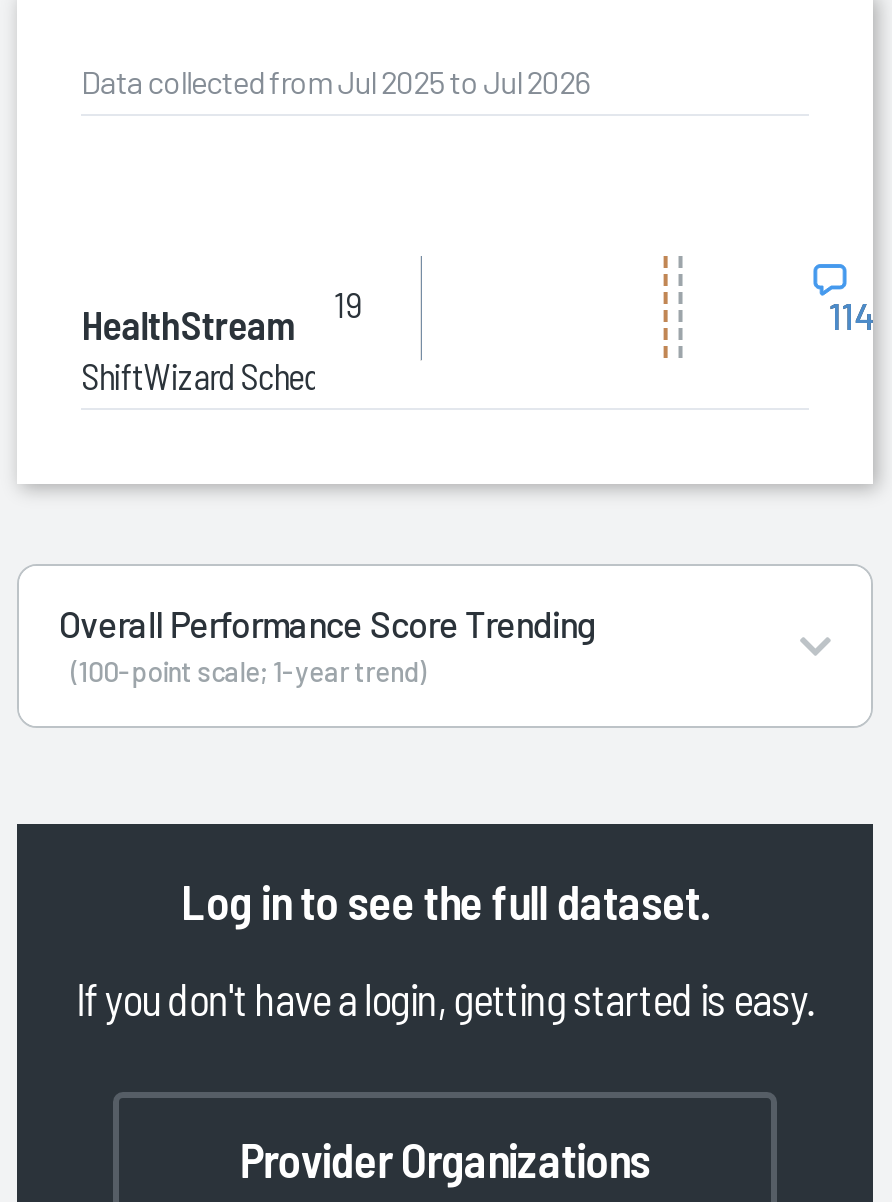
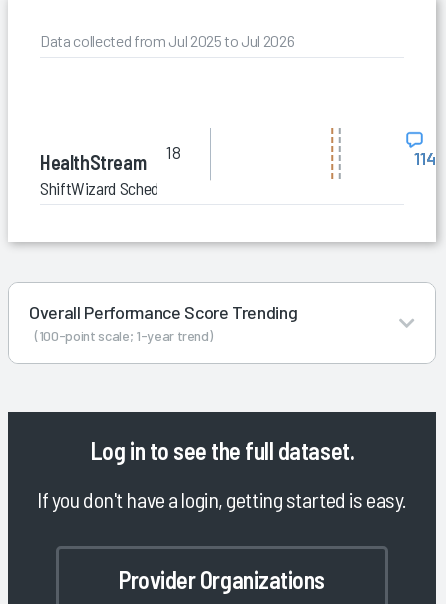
[81,284,362,348] HealthStream 19 -> [40,142,181,174] HealthStream 18

